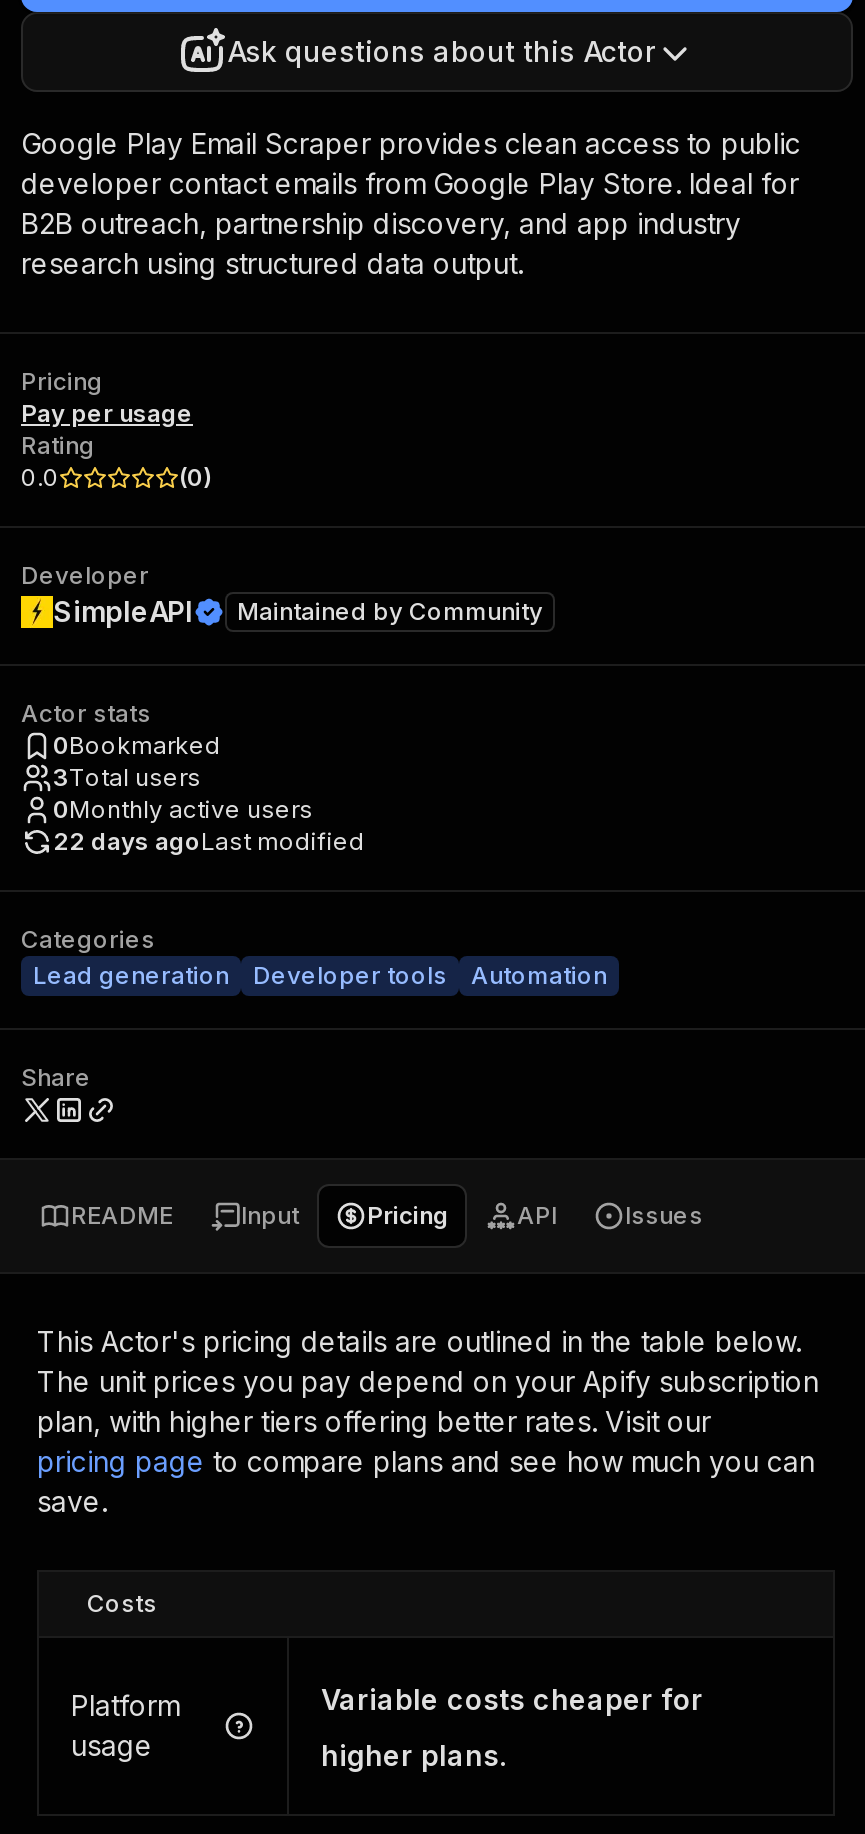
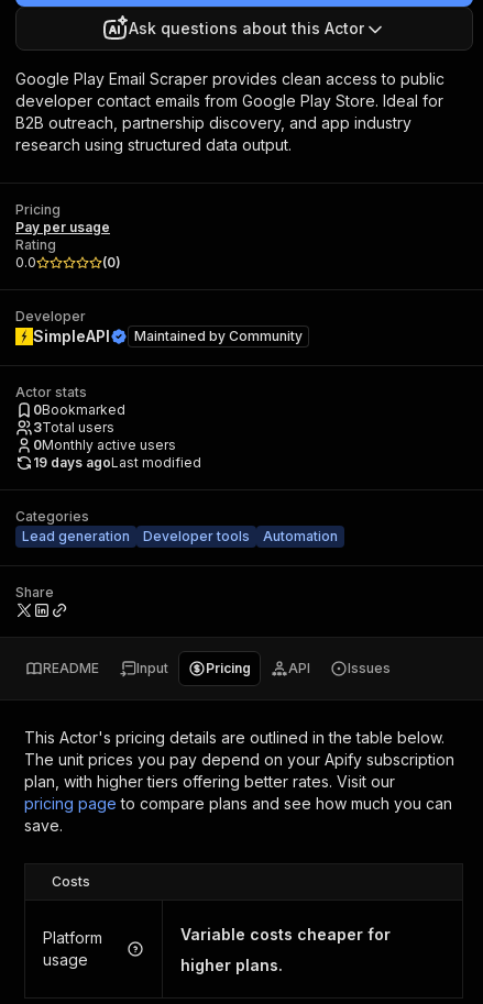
[53,826,365,856] 22 days agoLast modified -> [33,454,201,471] 19 days agoLast modified

